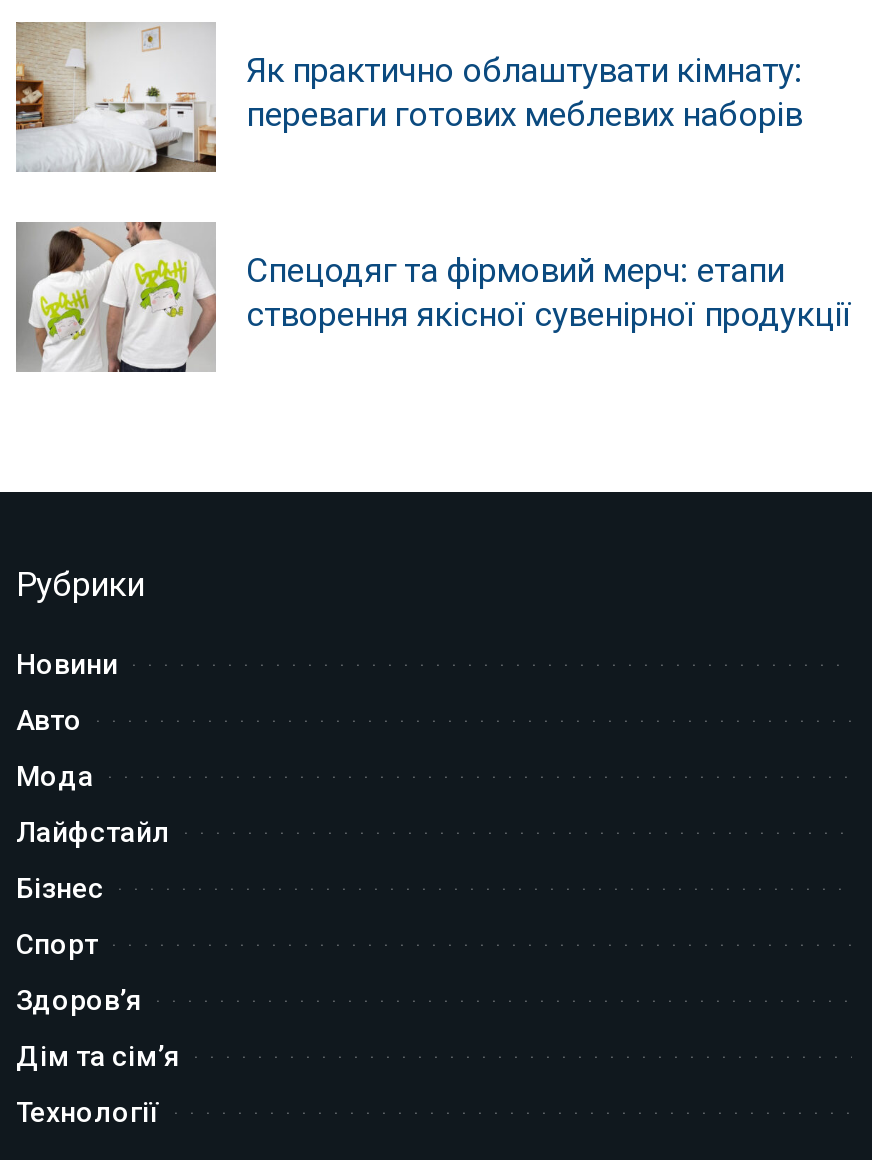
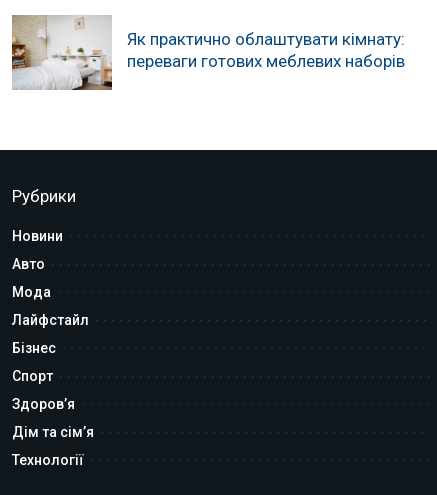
[16,220,852,374] [image] | Спецодяг та фірмовий мерч: етапи | створення якісної сувенірної продукції -> none

